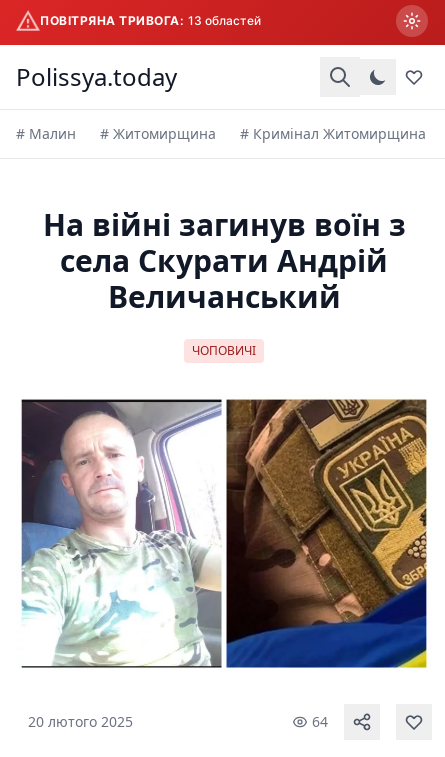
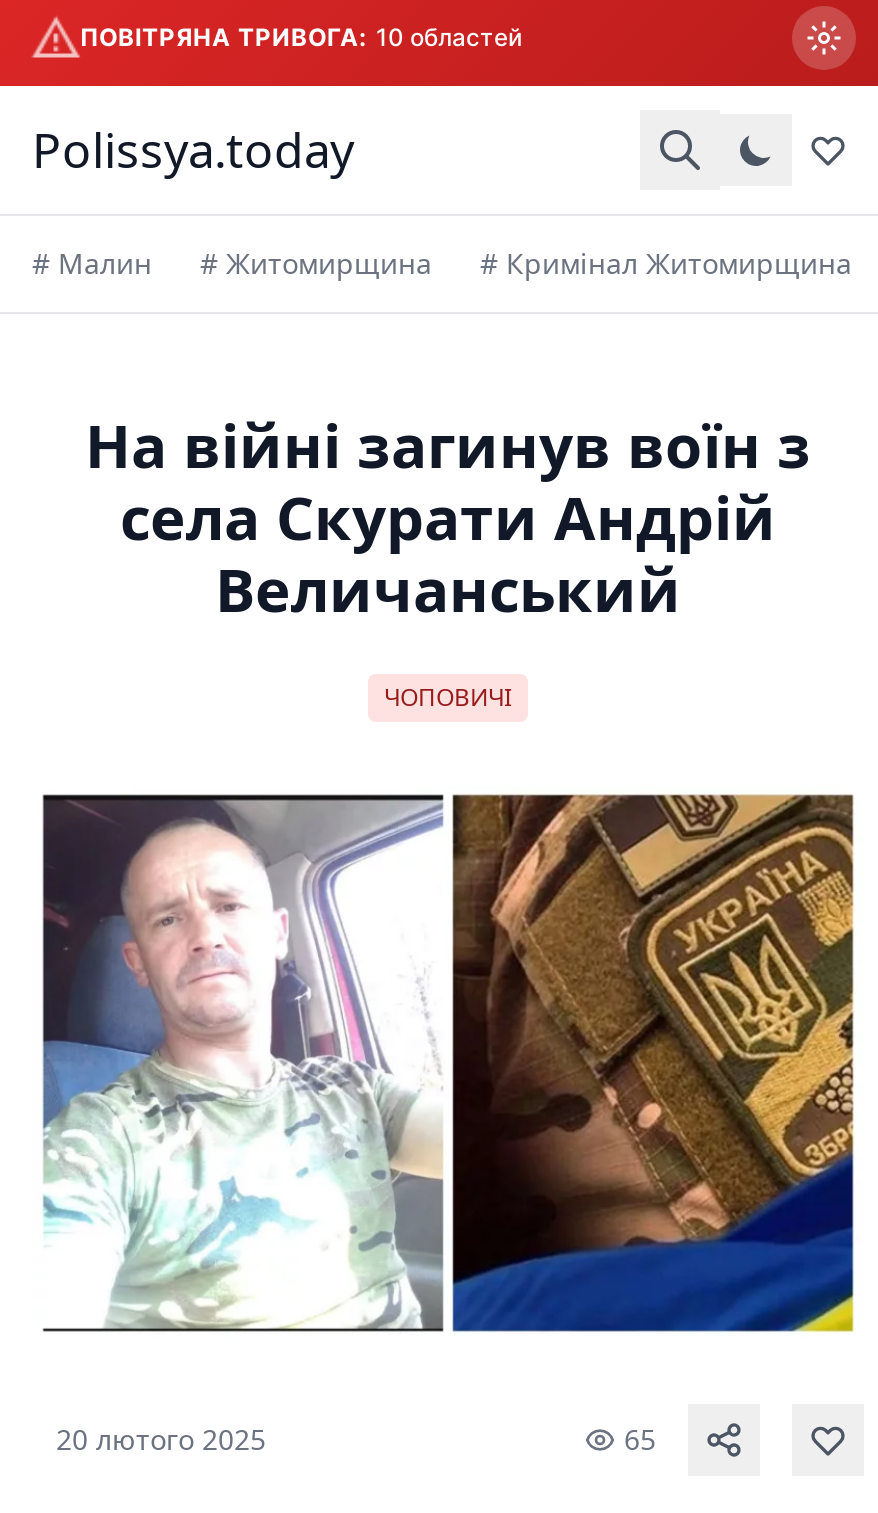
[40,13,261,28] ПОВІТРЯНА ТРИВОГА: 13 областей -> [80,22,522,52] ПОВІТРЯНА ТРИВОГА: 10 областей
[312,712,328,731] 64 -> [624,1420,656,1458] 65

